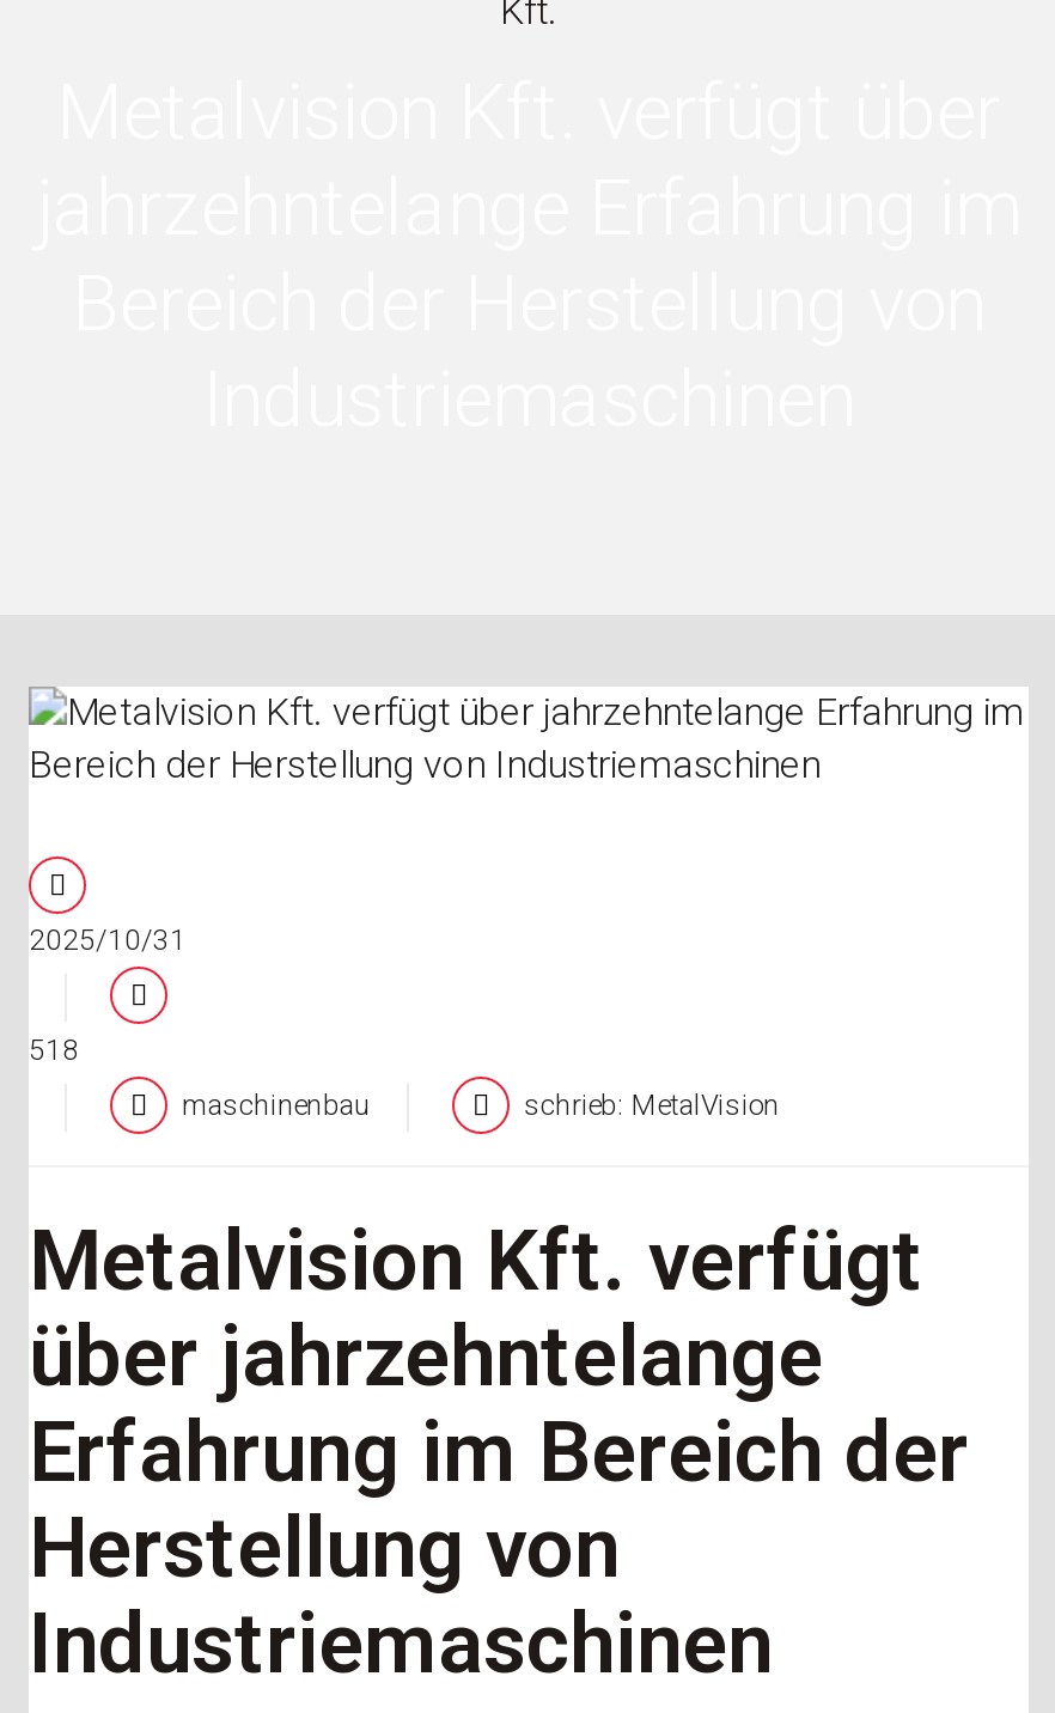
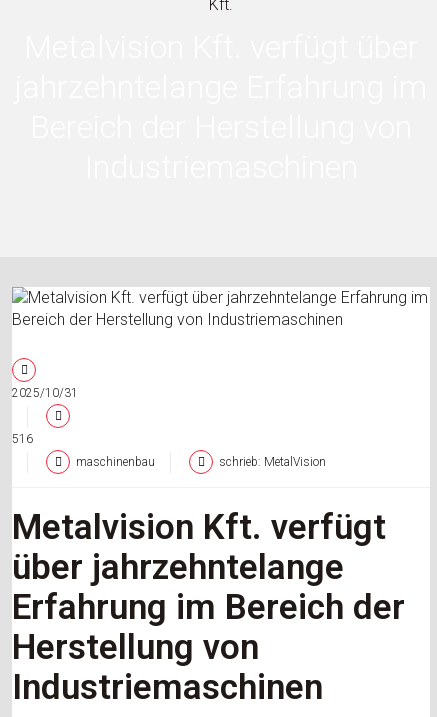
[29,1034,79,1067] 518 -> [12,432,33,446] 516

